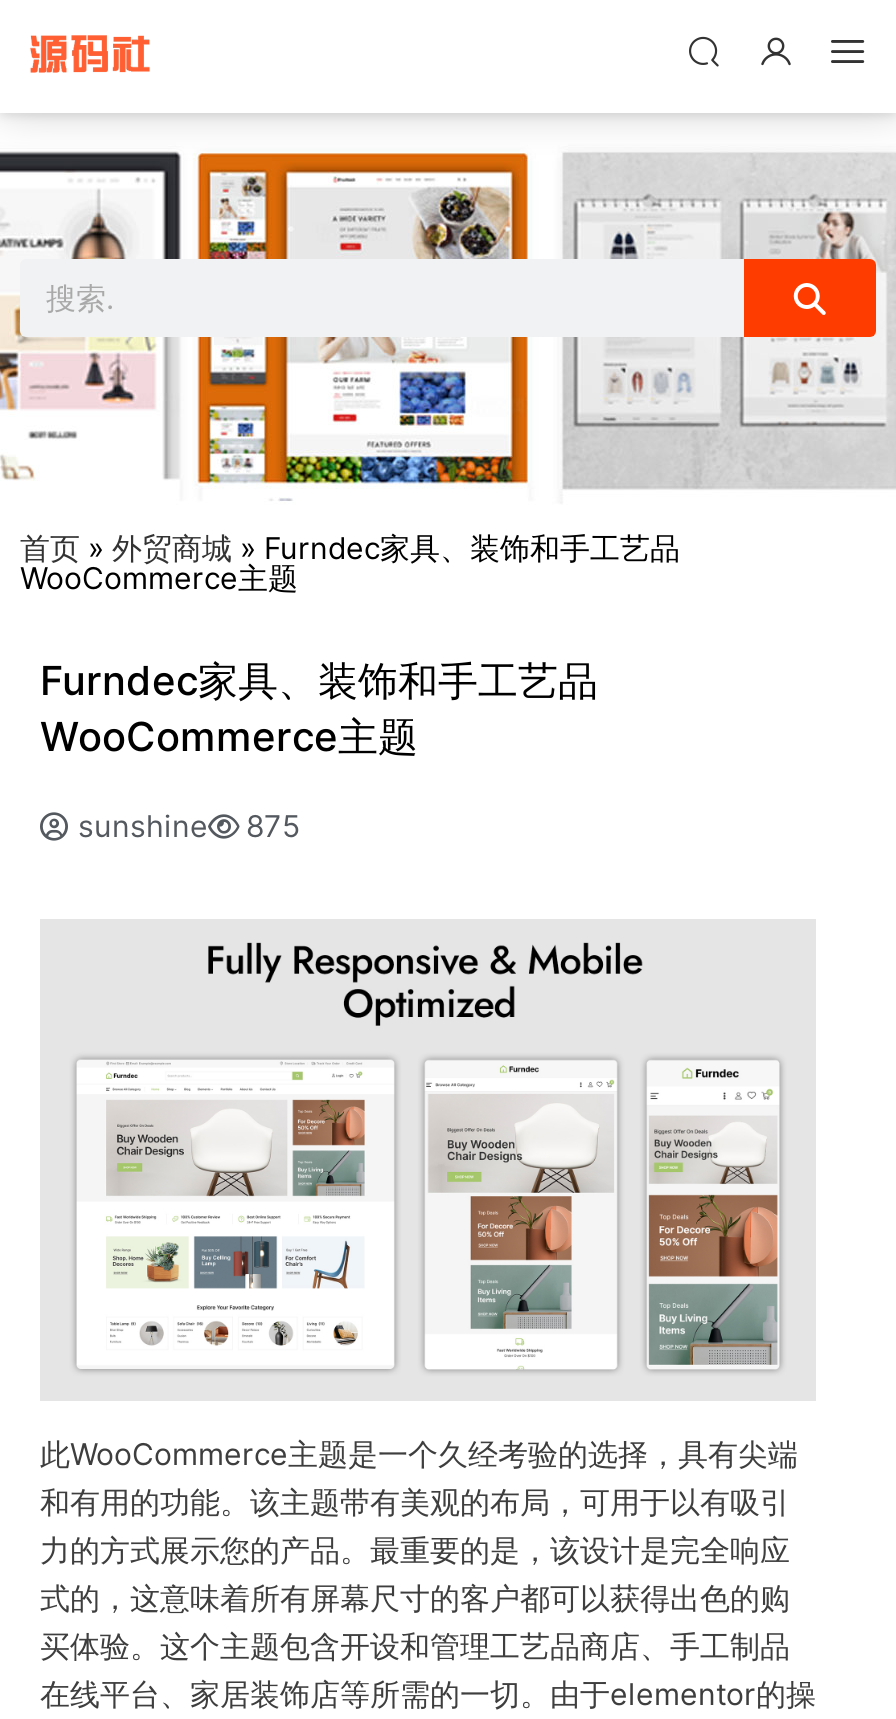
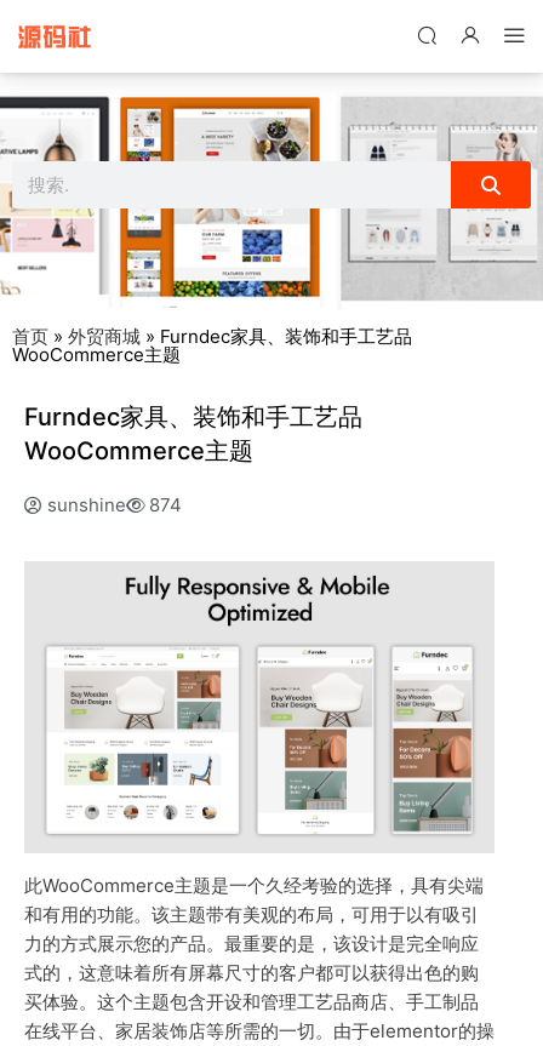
[78,807,300,845] sunshine 875 -> [47,493,182,516] sunshine 874

